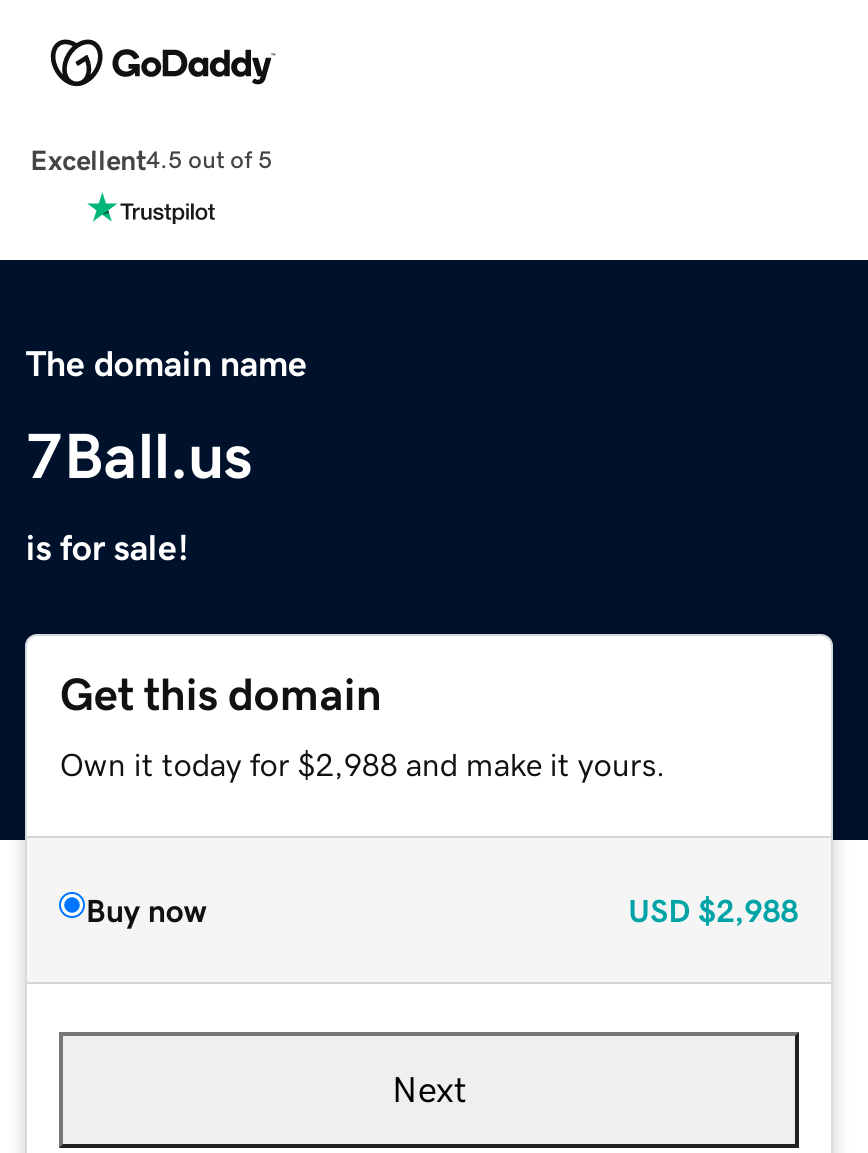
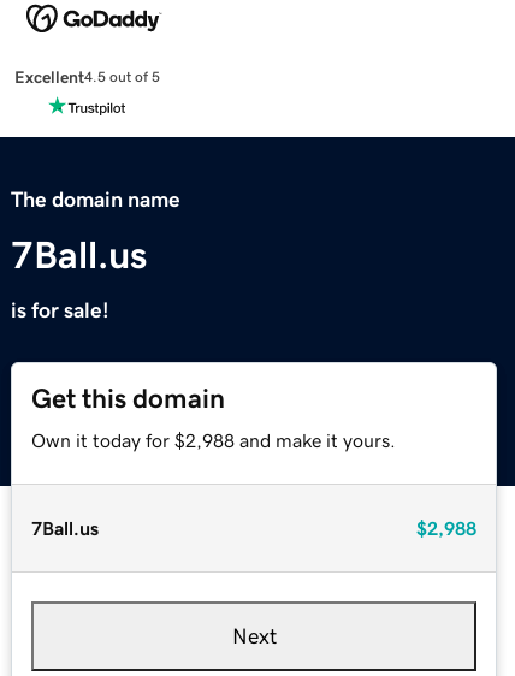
[86,893,798,925] Buy now | USD $2,988 -> [32,518,476,537] 7Ball.us | $2,988

